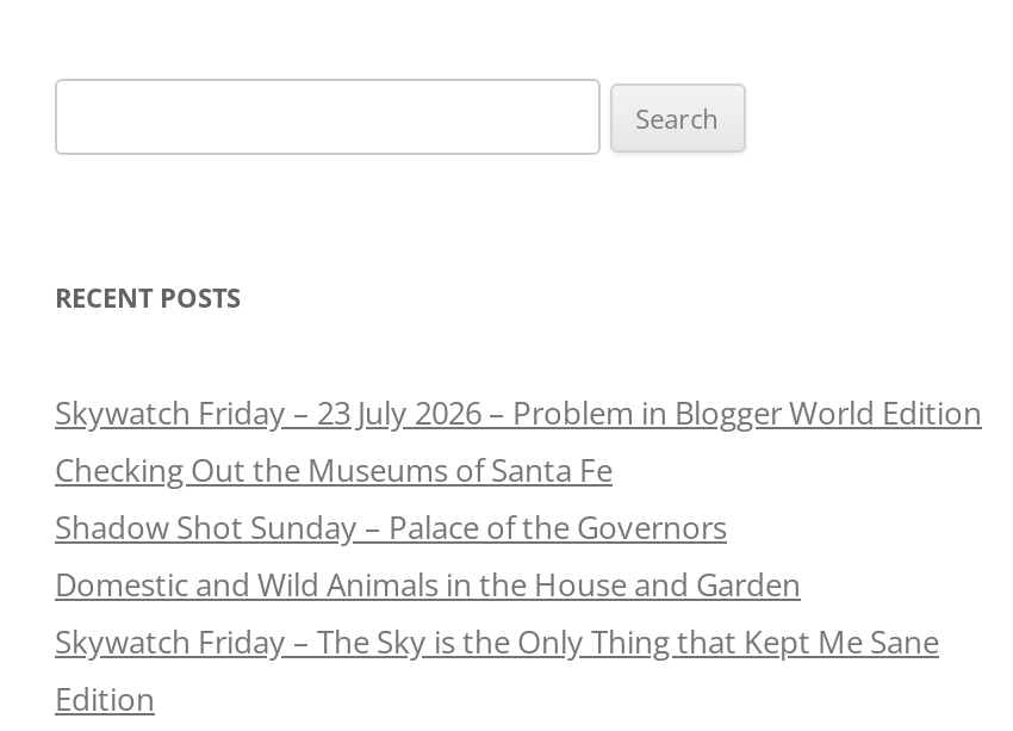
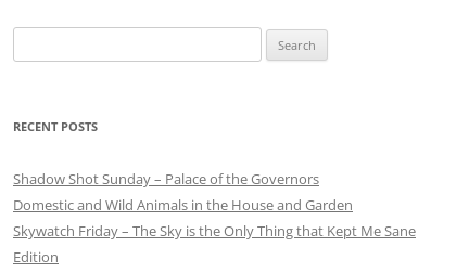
[55,391,982,491] Skywatch Friday – 23 July 2026 – Problem in Blogger World Edition | Checking Out the Museums of Santa Fe -> none

